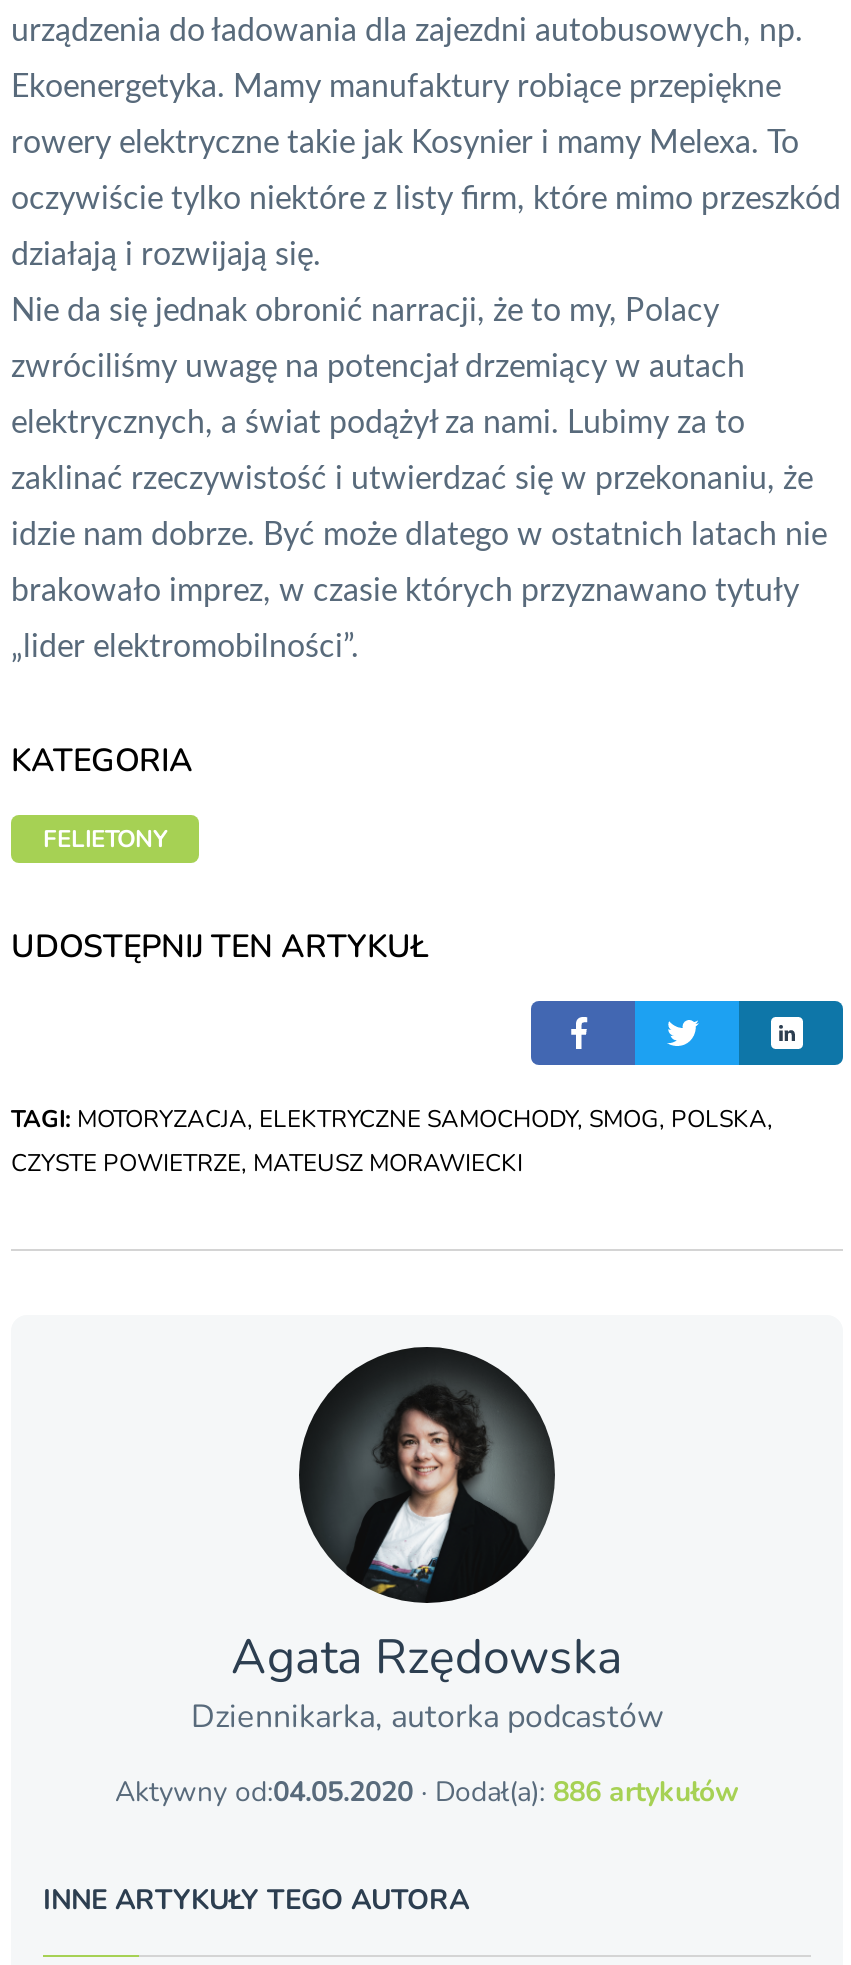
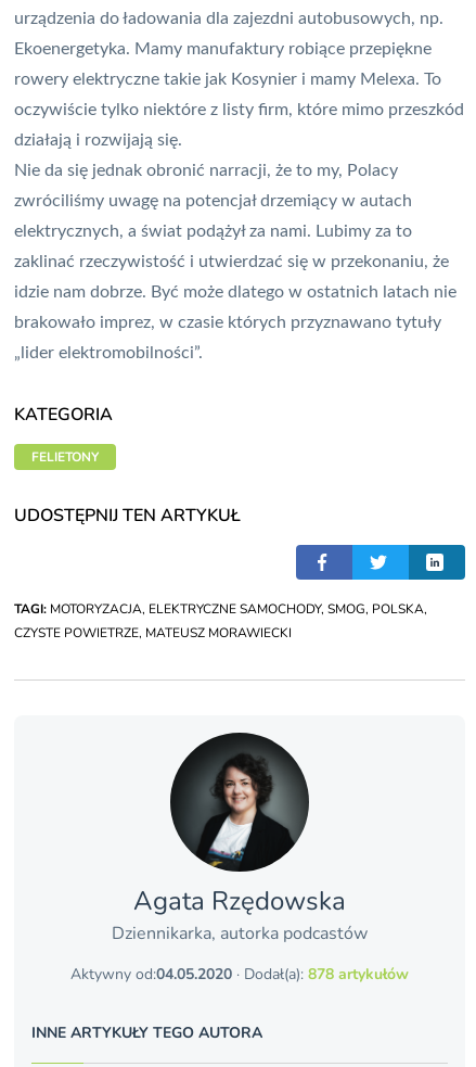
[115,1774,739,1812] Aktywny od:04.05.2020 · Dodał(a): 886 artykułów -> [70,964,409,985] Aktywny od:04.05.2020 · Dodał(a): 878 artykułów

